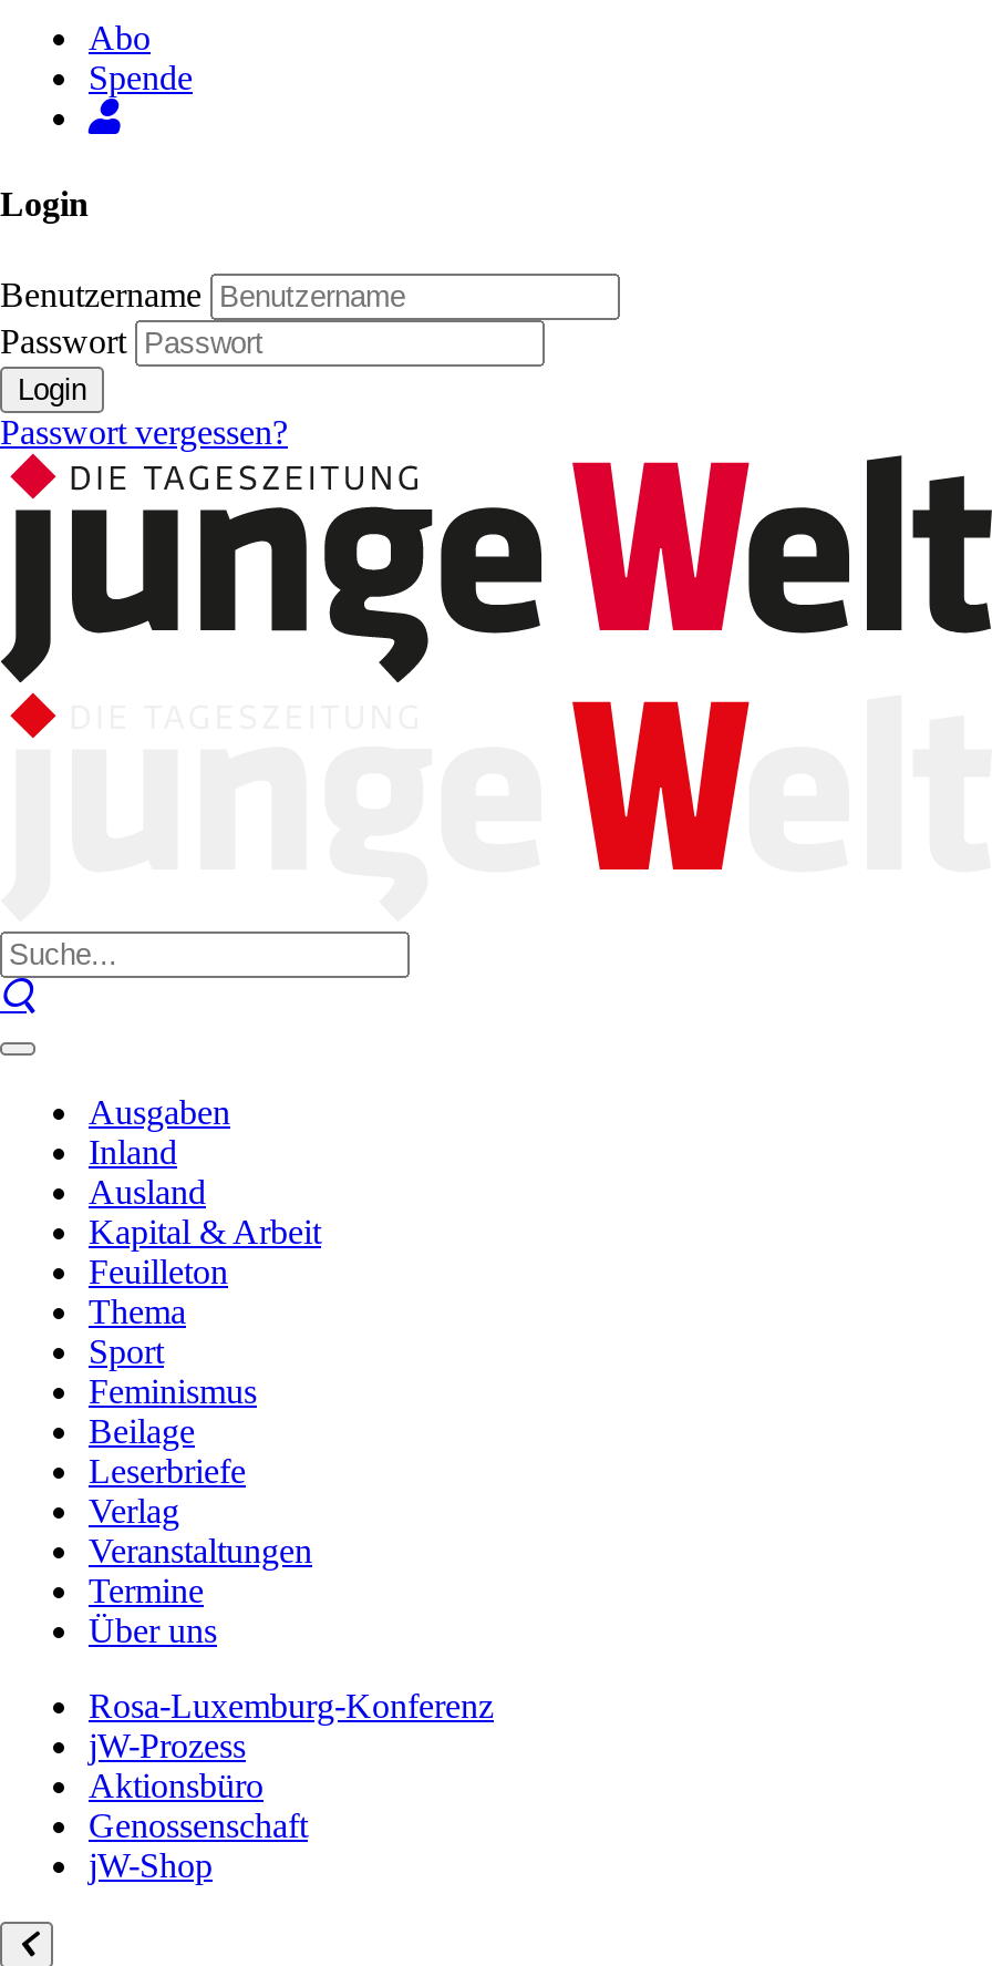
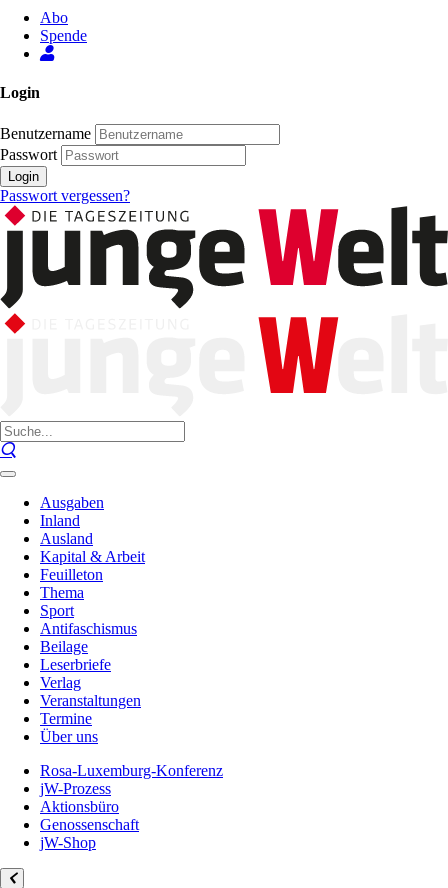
[89,1372,257,1410] Feminismus -> [40,620,137,637] Antifaschismus

